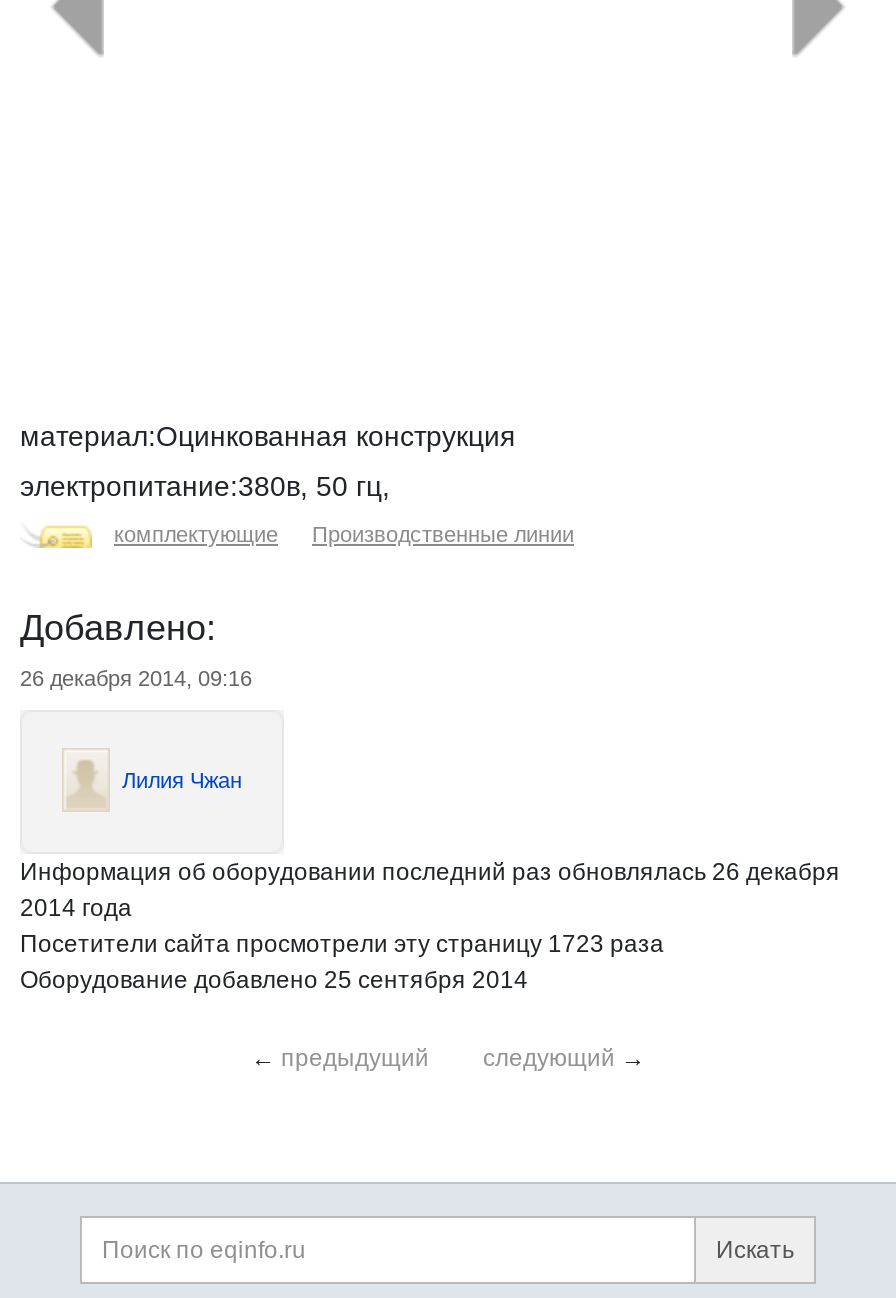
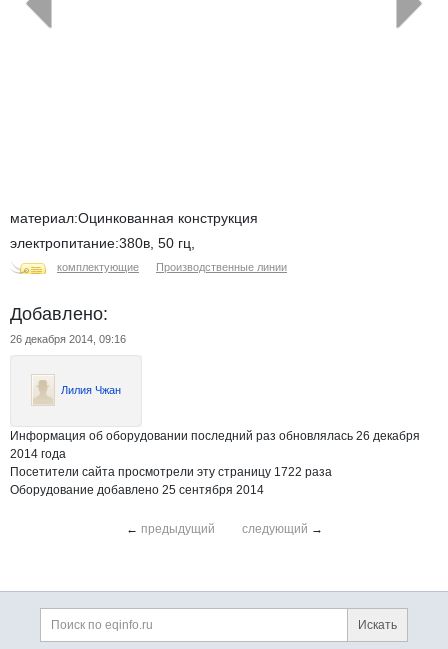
[20,930,664,958] Посетители сайта просмотрели эту страницу 1723 раза -> [10,465,332,479] Посетители сайта просмотрели эту страницу 1722 раза

